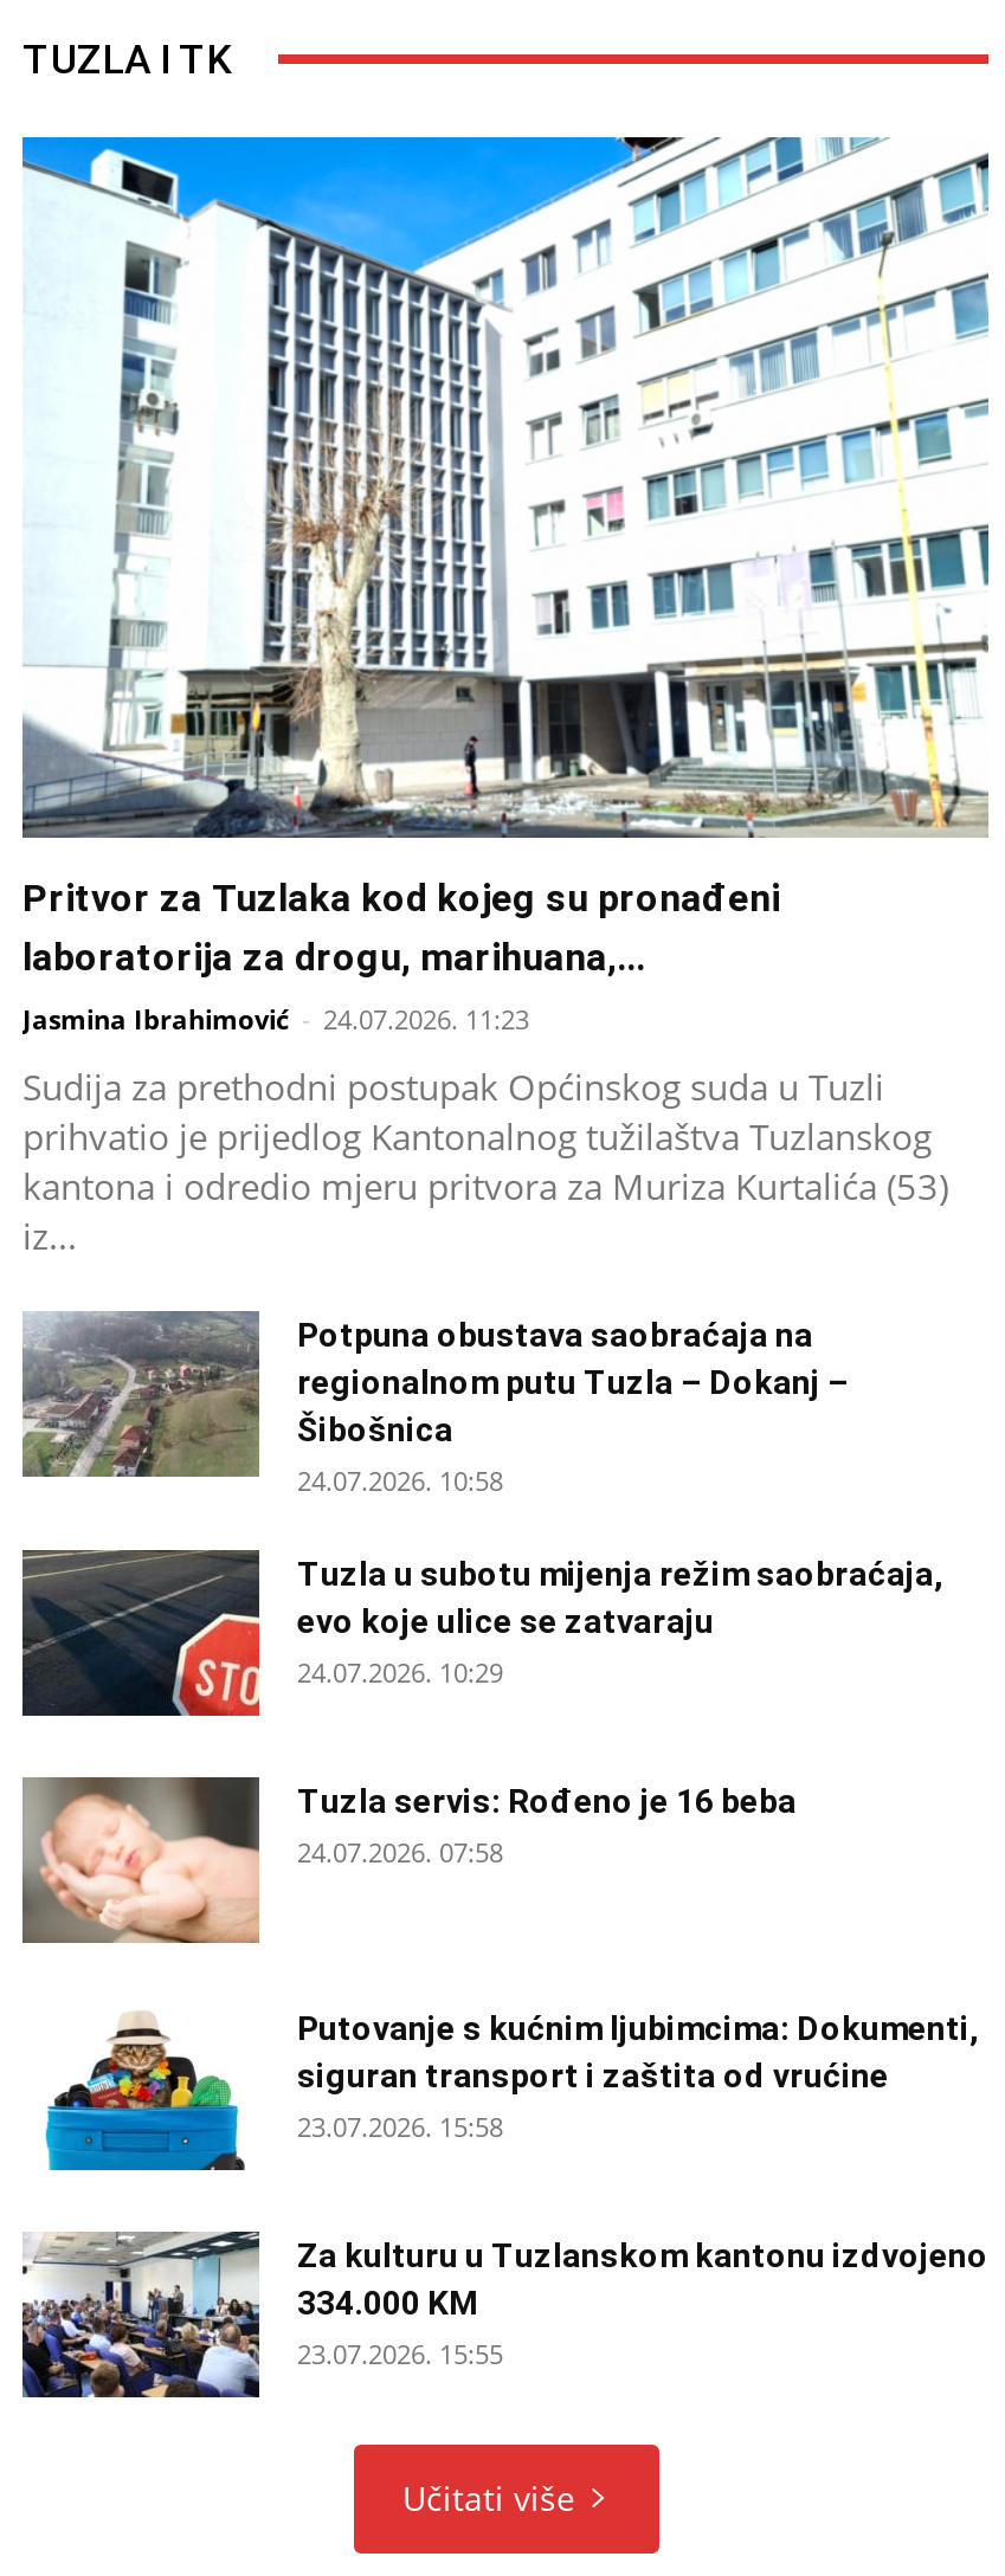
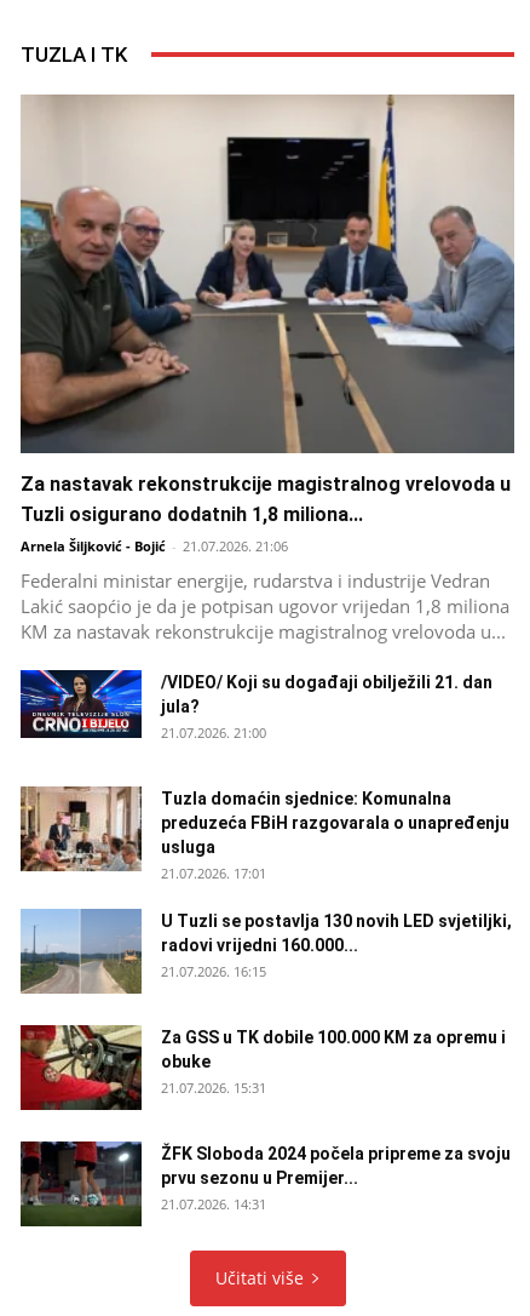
[20,135,991,979] [image] | Pritvor za Tuzlaka kod kojeg su pronađeni | laboratorija za drogu, marihuana,... -> [19,93,515,526] [image] | Za nastavak rekonstrukcije magistralnog vrelovoda u | Tuzli osigurano dodatnih 1,8 miliona...
[22,1001,529,1036] Jasmina Ibrahimović - 24.07.2026. 11:23 -> [21,537,288,555] Arnela Šiljković - Bojić - 21.07.2026. 21:06
[22,1062,948,1259] Sudija za prethodni postupak Općinskog suda u Tuzli | prihvatio je prijedlog Kantonalnog tužilaštva Tuzlanskog | kantona i odredio mjeru pritvora za Muriza Kurtalića (53) | iz... -> [21,568,509,643] Federalni ministar energije, rudarstva i industrije Vedran | Lakić saopćio je da je potpisan ugovor vrijedan 1,8 miliona | KM za nastavak rekonstrukcije magistralnog vrelovoda u...
[20,1309,849,1498] [image] | Potpuna obustava saobraćaja na | regionalnom putu Tuzla – Dokanj – | Šibošnica | 24.07.2026. 10:58 -> [19,669,492,755] [image] | /VIDEO/ Koji su događaji obilježili 21. dan | jula? | 21.07.2026. 21:00
[20,1538,943,1718] [image] | Tuzla u subotu mijenja režim saobraćaja, | evo koje ulice se zatvaraju | 24.07.2026. 10:29 -> [19,785,509,882] [image] | Tuzla domaćin sjednice: Komunalna | preduzeća FBiH razgovarala o unapređenju | usluga | 21.07.2026. 17:01
[22,1775,797,1945] [image] | Tuzla servis: Rođeno je 16 beba | 24.07.2026. 07:58 -> [21,908,512,995] [image] | U Tuzli se postavlja 130 novih LED svjetiljki, | radovi vrijedni 160.000... | 21.07.2026. 16:15
[22,2004,979,2173] [image] | Putovanje s kućnim ljubimcima: Dokumenti, | siguran transport i zaštita od vrućine | 23.07.2026. 15:58 -> [19,1024,506,1111] [image] | Za GSS u TK dobile 100.000 KM za opremu i | obuke | 21.07.2026. 15:31
[20,2229,988,2400] [image] | Za kulturu u Tuzlanskom kantonu izdvojeno | 334.000 KM | 23.07.2026. 15:55 -> [19,1140,511,1228] [image] | ŽFK Sloboda 2024 počela pripreme za svoju | prvu sezonu u Premijer... | 21.07.2026. 14:31

